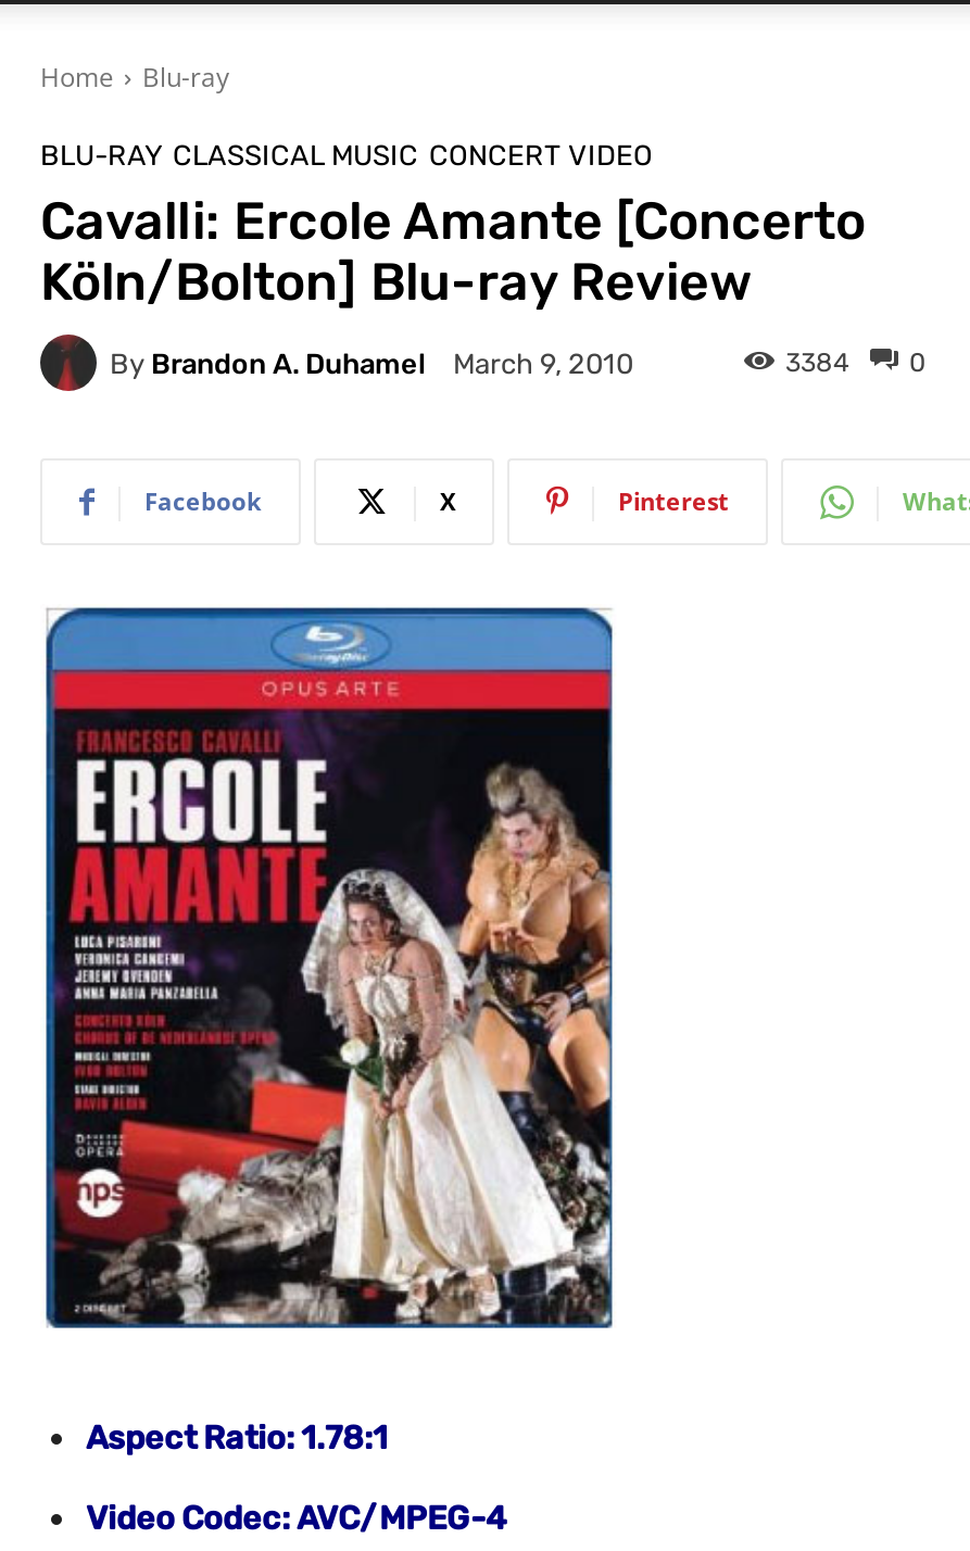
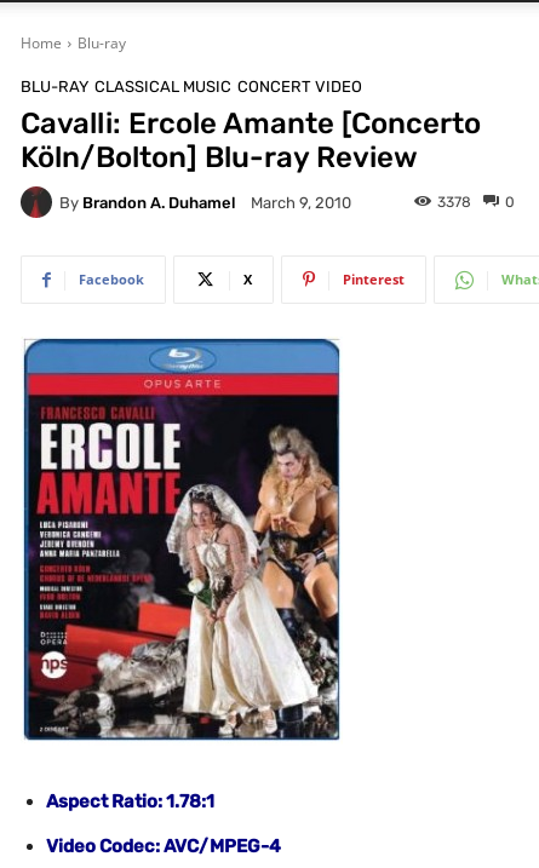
[785,347,927,378] 3384 0 -> [437,194,515,211] 3378 0

